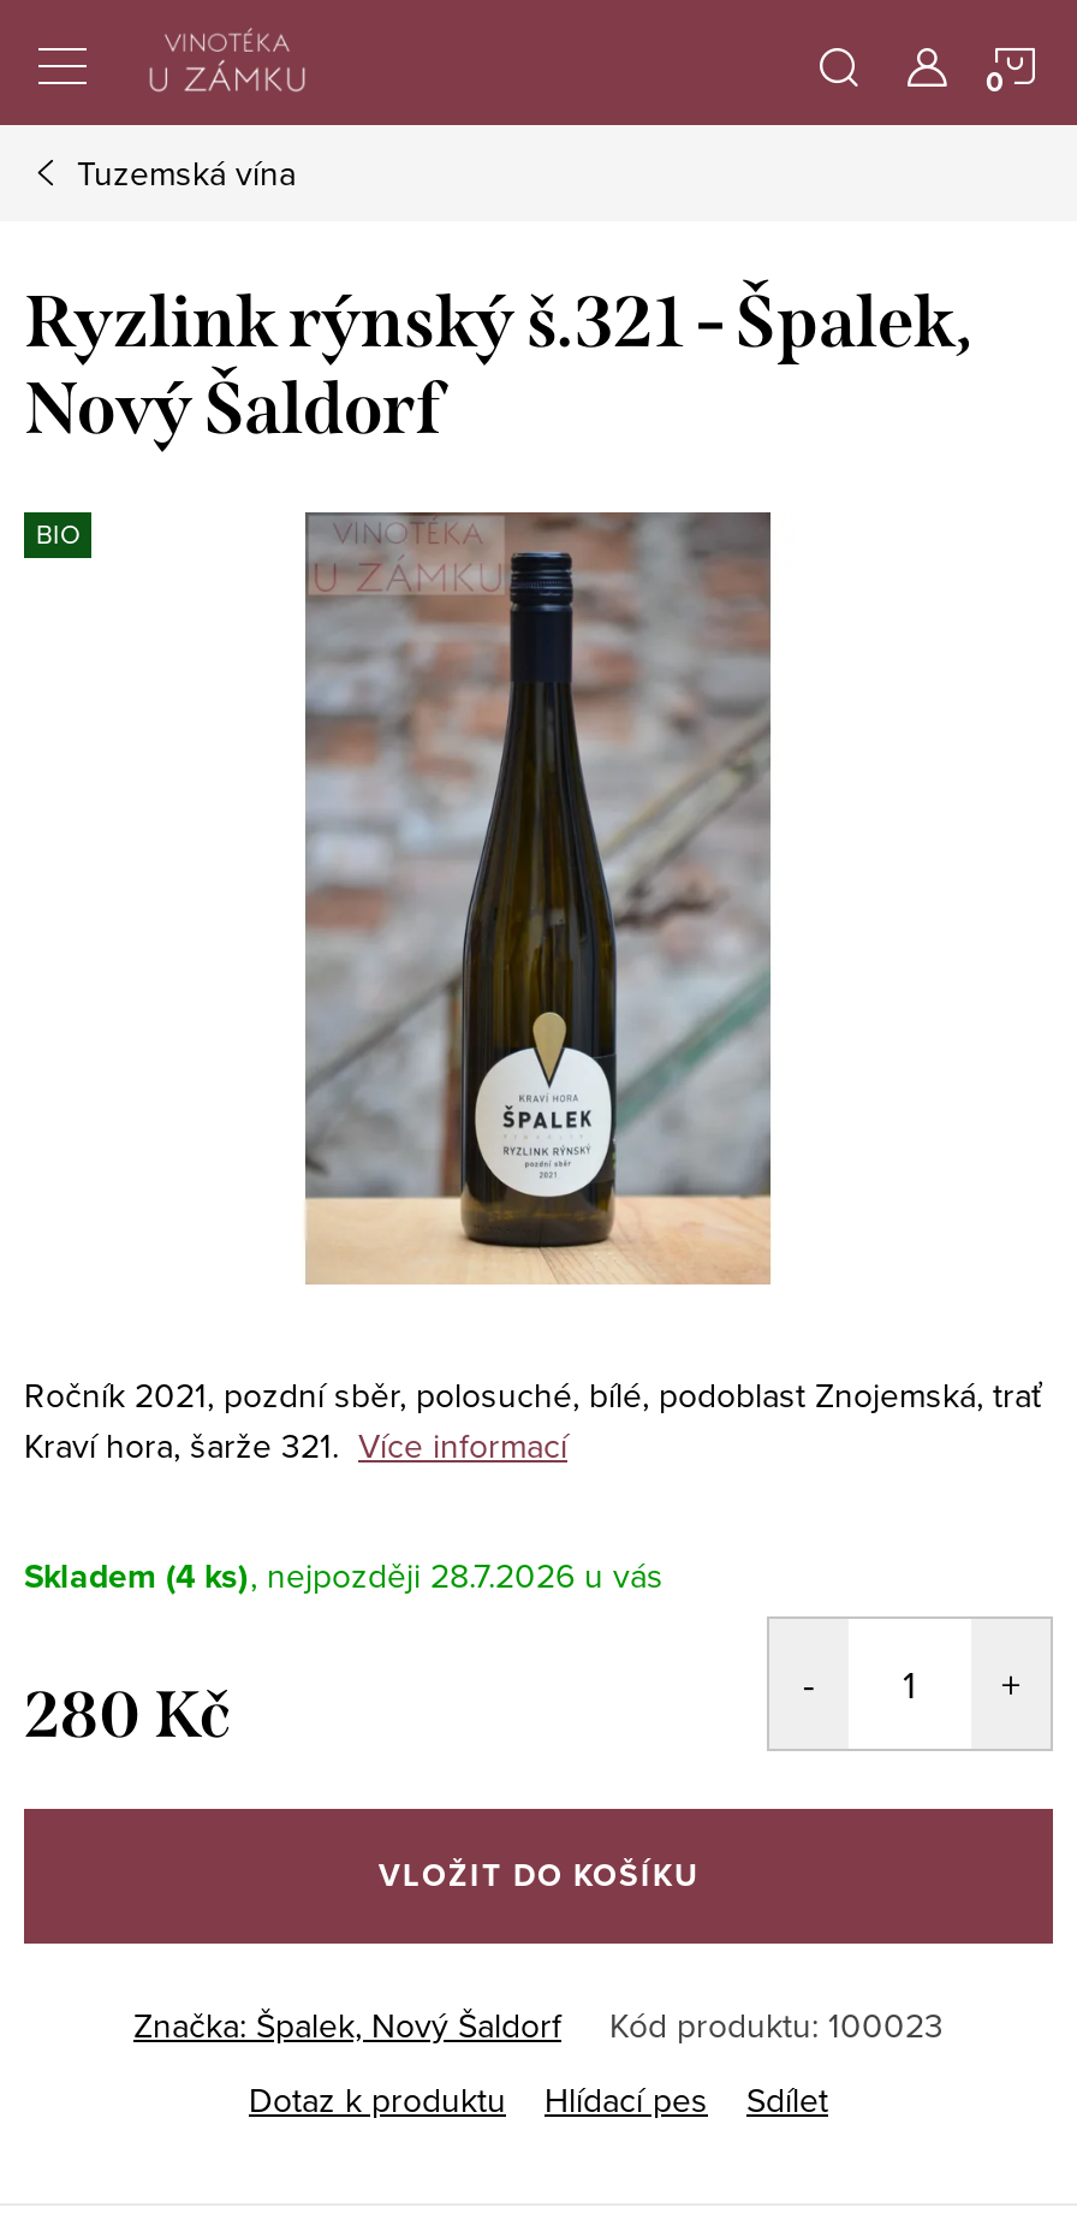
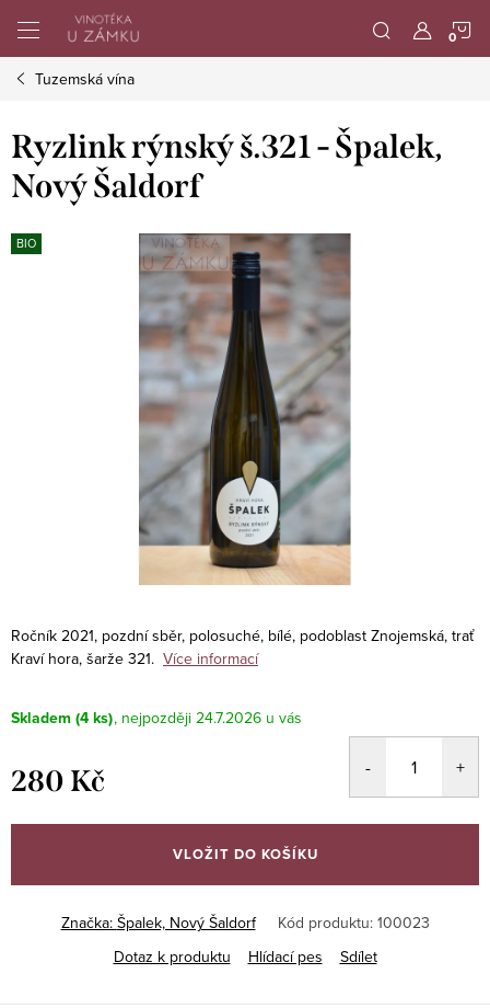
[421,1552,584,1600] 28.7.2026 -> [191,707,266,729] 24.7.2026

